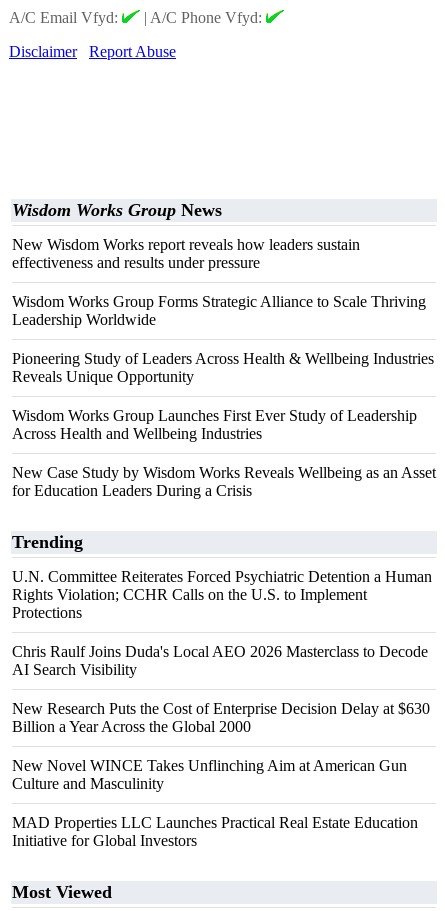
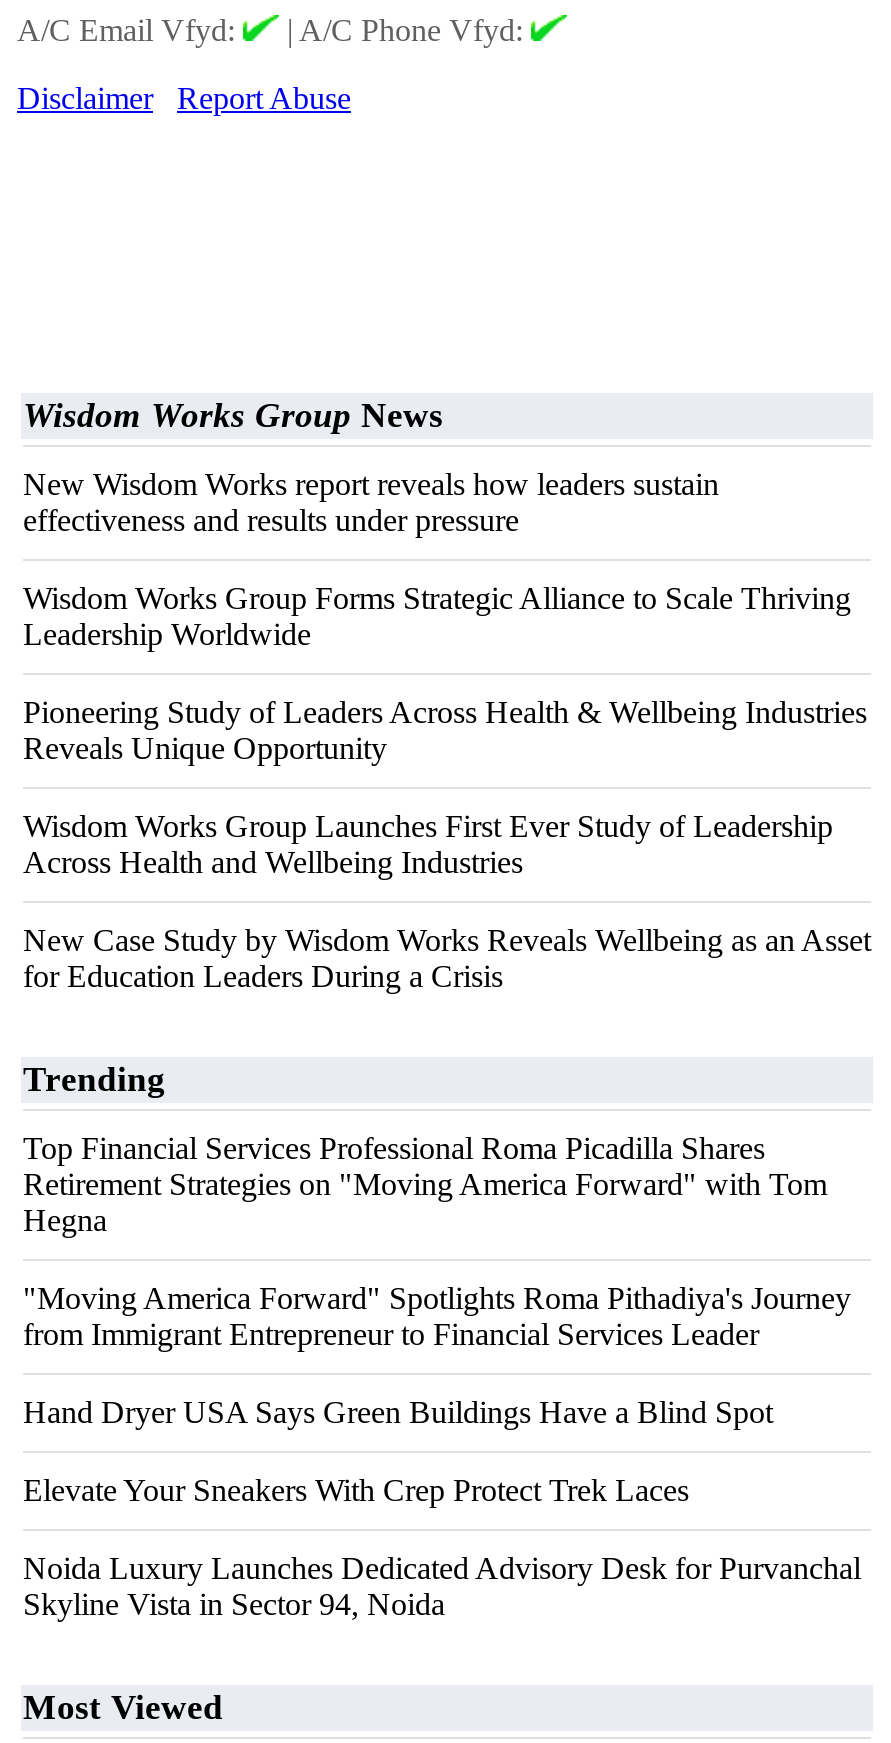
[12,568,432,621] U.N. Committee Reiterates Forced Psychiatric Detention a Human | Rights Violation; CCHR Calls on the U.S. to Implement | Protections -> [23,1132,827,1238] Top Financial Services Professional Roma Picadilla Shares | Retirement Strategies on "Moving America Forward" with Tom | Hegna
[12,643,428,678] Chris Raulf Joins Duda's Local AEO 2026 Masterclass to Decode | AI Search Visibility -> [23,1282,851,1352] "Moving America Forward" Spotlights Roma Pithadiya's Journey | from Immigrant Entrepreneur to Financial Services Leader
[12,700,430,735] New Research Puts the Cost of Enterprise Decision Delay at $630 | Billion a Year Across the Global 2000 -> [23,1396,773,1430] Hand Dryer USA Says Green Buildings Have a Blind Spot
[12,757,407,792] New Novel WINCE Takes Unflinching Aim at American Gun | Culture and Masculinity -> [23,1474,689,1508] Elevate Your Sneakers With Crep Protect Trek Laces
[12,814,418,849] MAD Properties LLC Launches Practical Real Estate Education | Initiative for Global Investors -> [23,1552,861,1622] Noida Luxury Launches Dedicated Advisory Desk for Purvanchal | Skyline Vista in Sector 94, Noida

